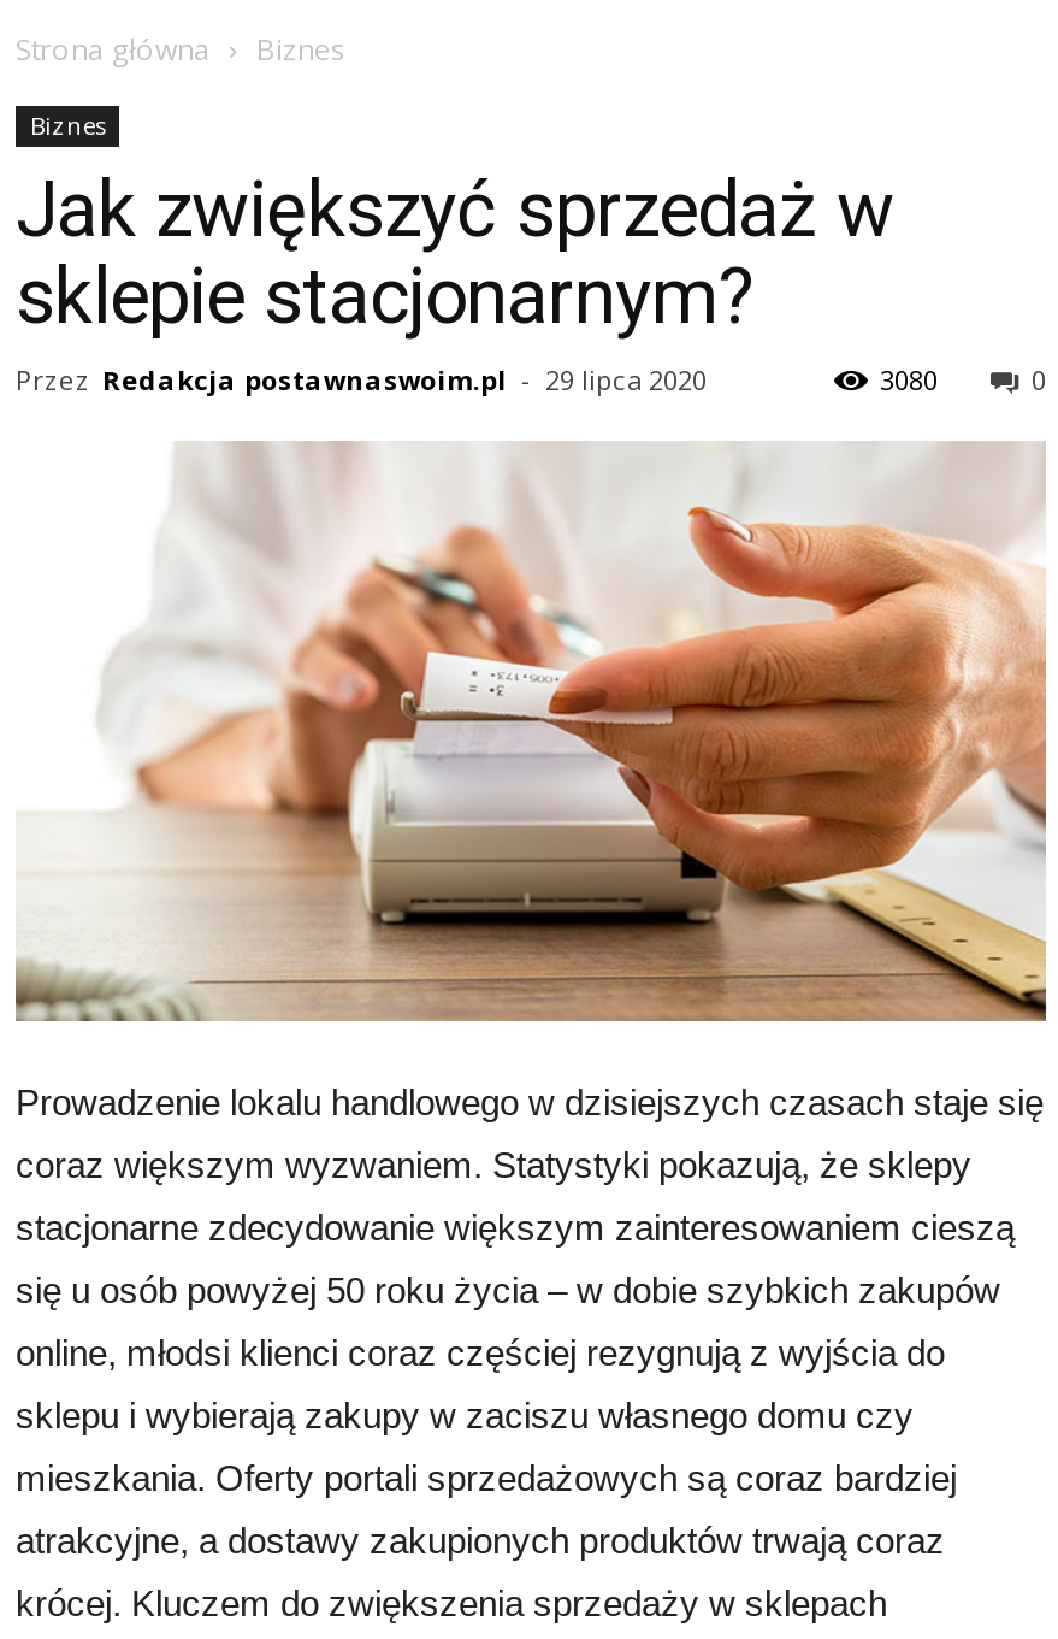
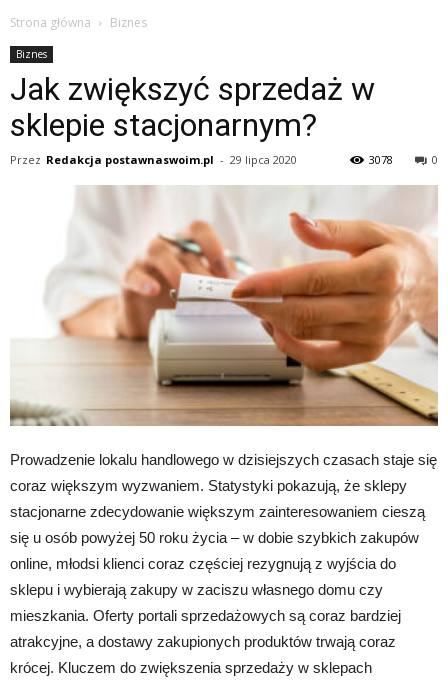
[880,361,938,397] 3080 -> [369,152,393,167] 3078

